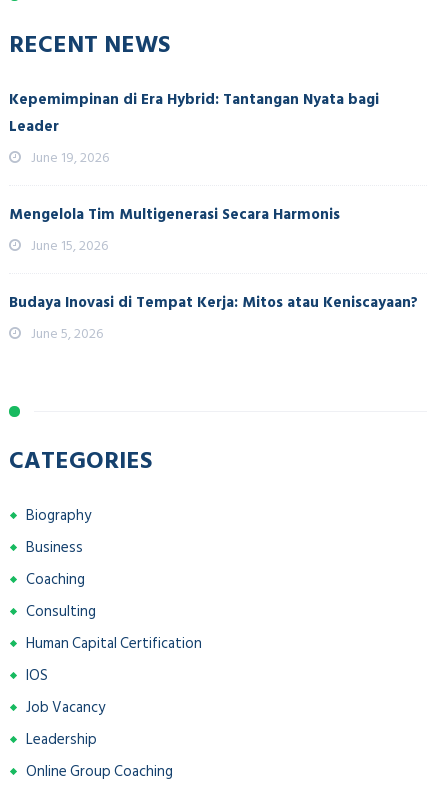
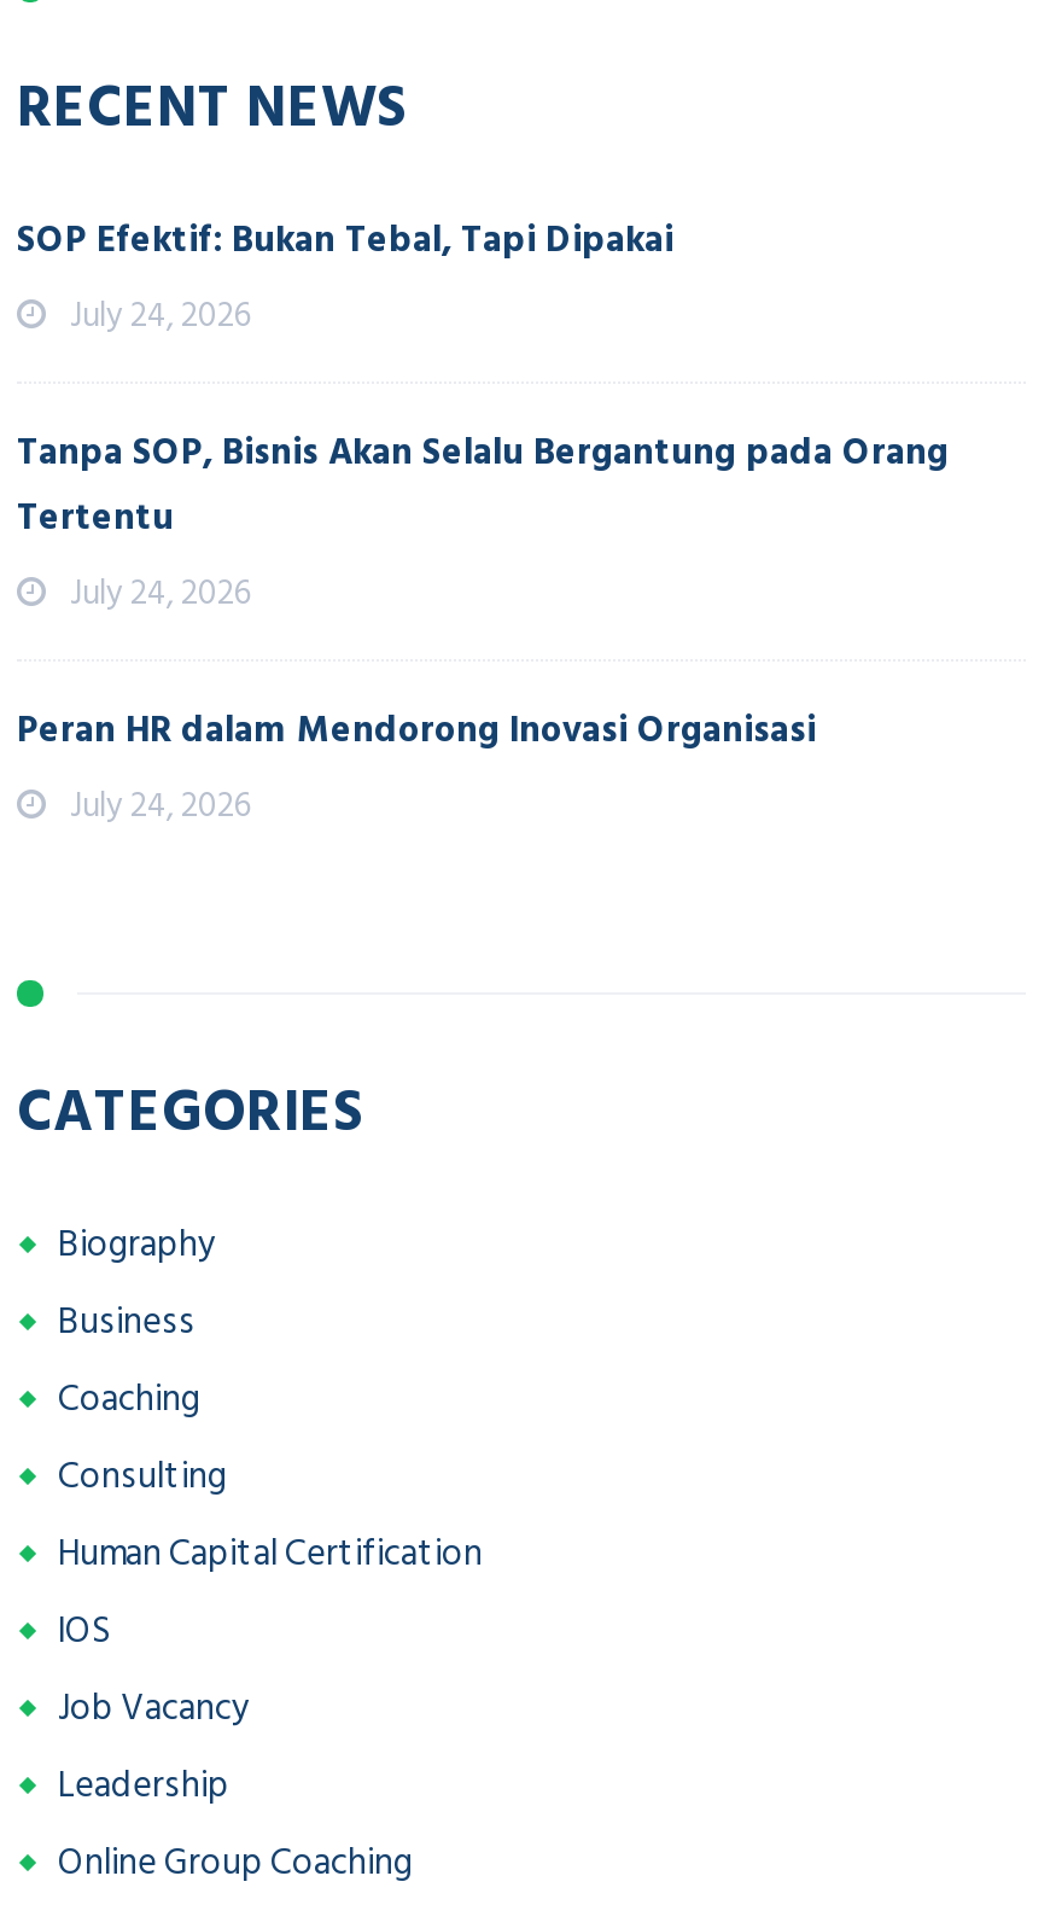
[9,87,379,169] Kepemimpinan di Era Hybrid: Tantangan Nyata bagi | Leader | June 19, 2026 -> [17,210,673,343] SOP Efektif: Bukan Tebal, Tapi Dipakai | July 24, 2026
[9,202,340,257] Mengelola Tim Multigenerasi Secara Harmonis | June 15, 2026 -> [17,423,949,621] Tanpa SOP, Bisnis Akan Selalu Bergantung pada Orang | Tertentu | July 24, 2026
[9,290,418,345] Budaya Inovasi di Tempat Kerja: Mitos atau Keniscayaan? | June 5, 2026 -> [17,700,816,833] Peran HR dalam Mendorong Inovasi Organisasi | July 24, 2026

